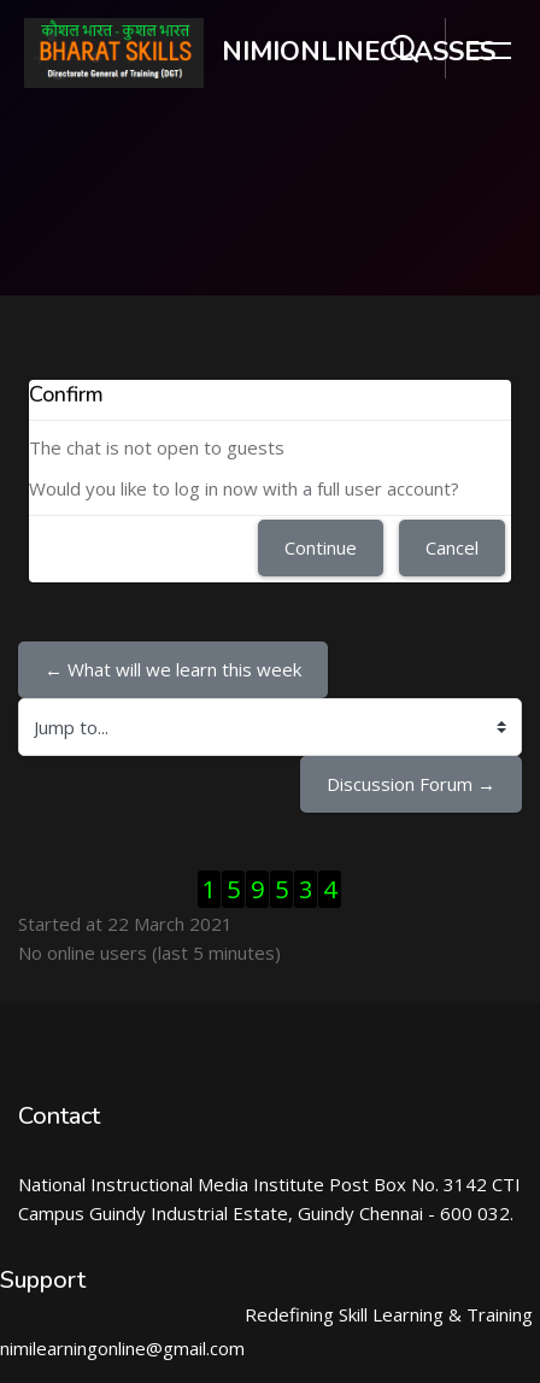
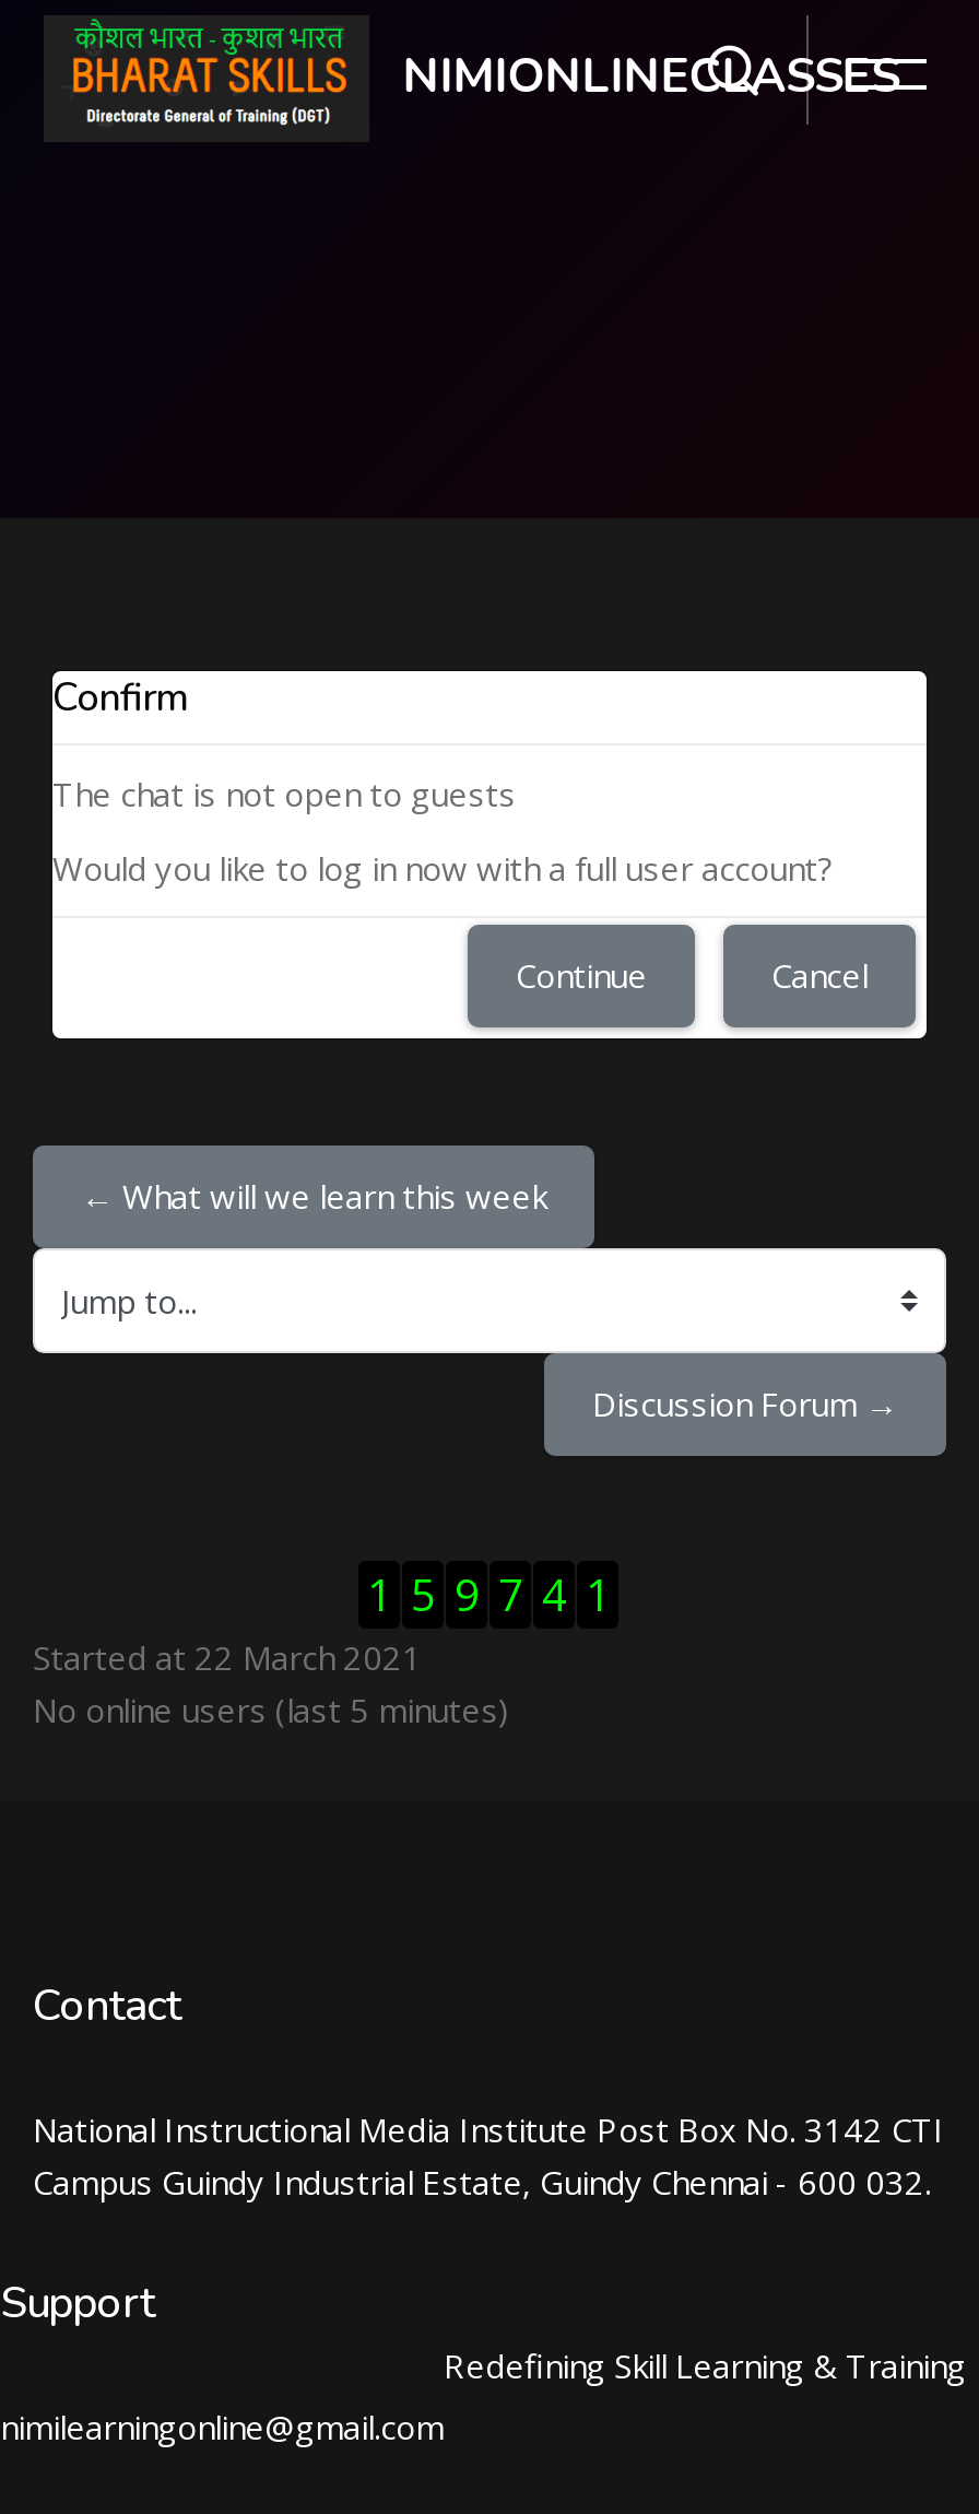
[202,873,336,906] 1 5 9 5 3 4 -> [367,1565,610,1624] 1 5 9 7 4 1

